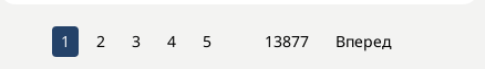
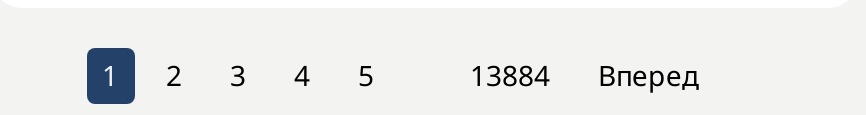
[264,30,391,51] 13877 Вперед -> [470,55,700,93] 13884 Вперед

